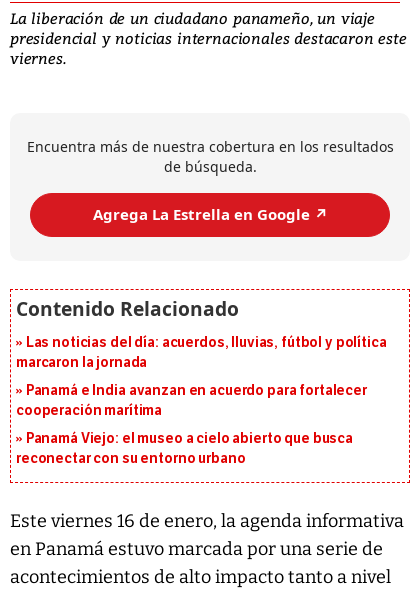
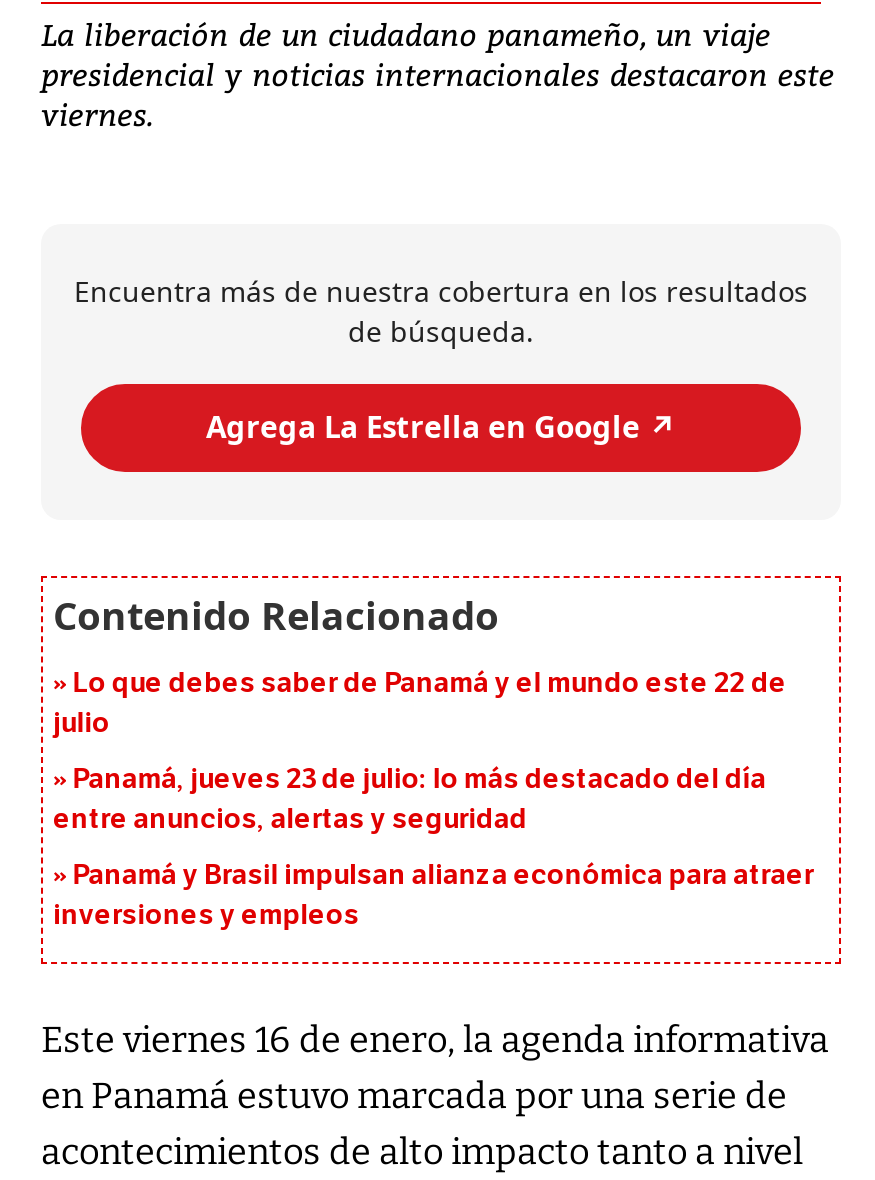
[16,333,387,370] Las noticias del día: acuerdos, lluvias, fútbol y política | marcaron la jornada -> [53,665,787,739] Lo que debes saber de Panamá y el mundo este 22 de | julio
[16,381,367,418] Panamá e India avanzan en acuerdo para fortalecer | cooperación marítima -> [53,761,766,835] Panamá, jueves 23 de julio: lo más destacado del día | entre anuncios, alertas y seguridad
[16,429,353,466] Panamá Viejo: el museo a cielo abierto que busca | reconectar con su entorno urbano -> [53,857,813,931] Panamá y Brasil impulsan alianza económica para atraer | inversiones y empleos

